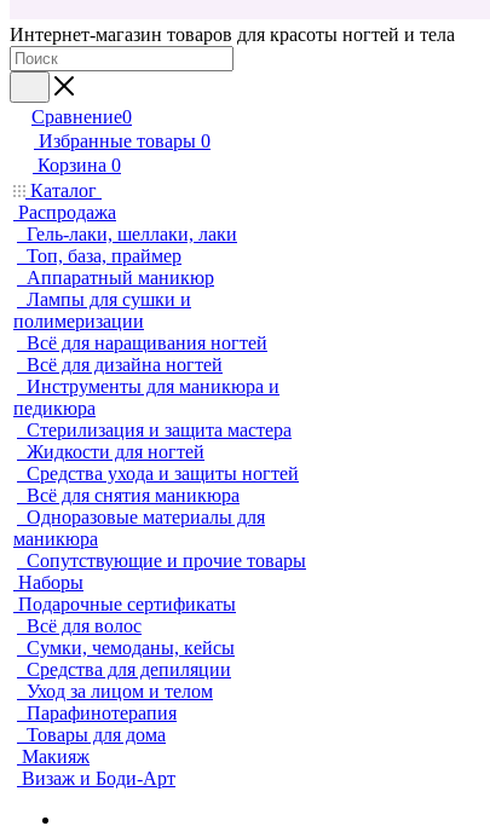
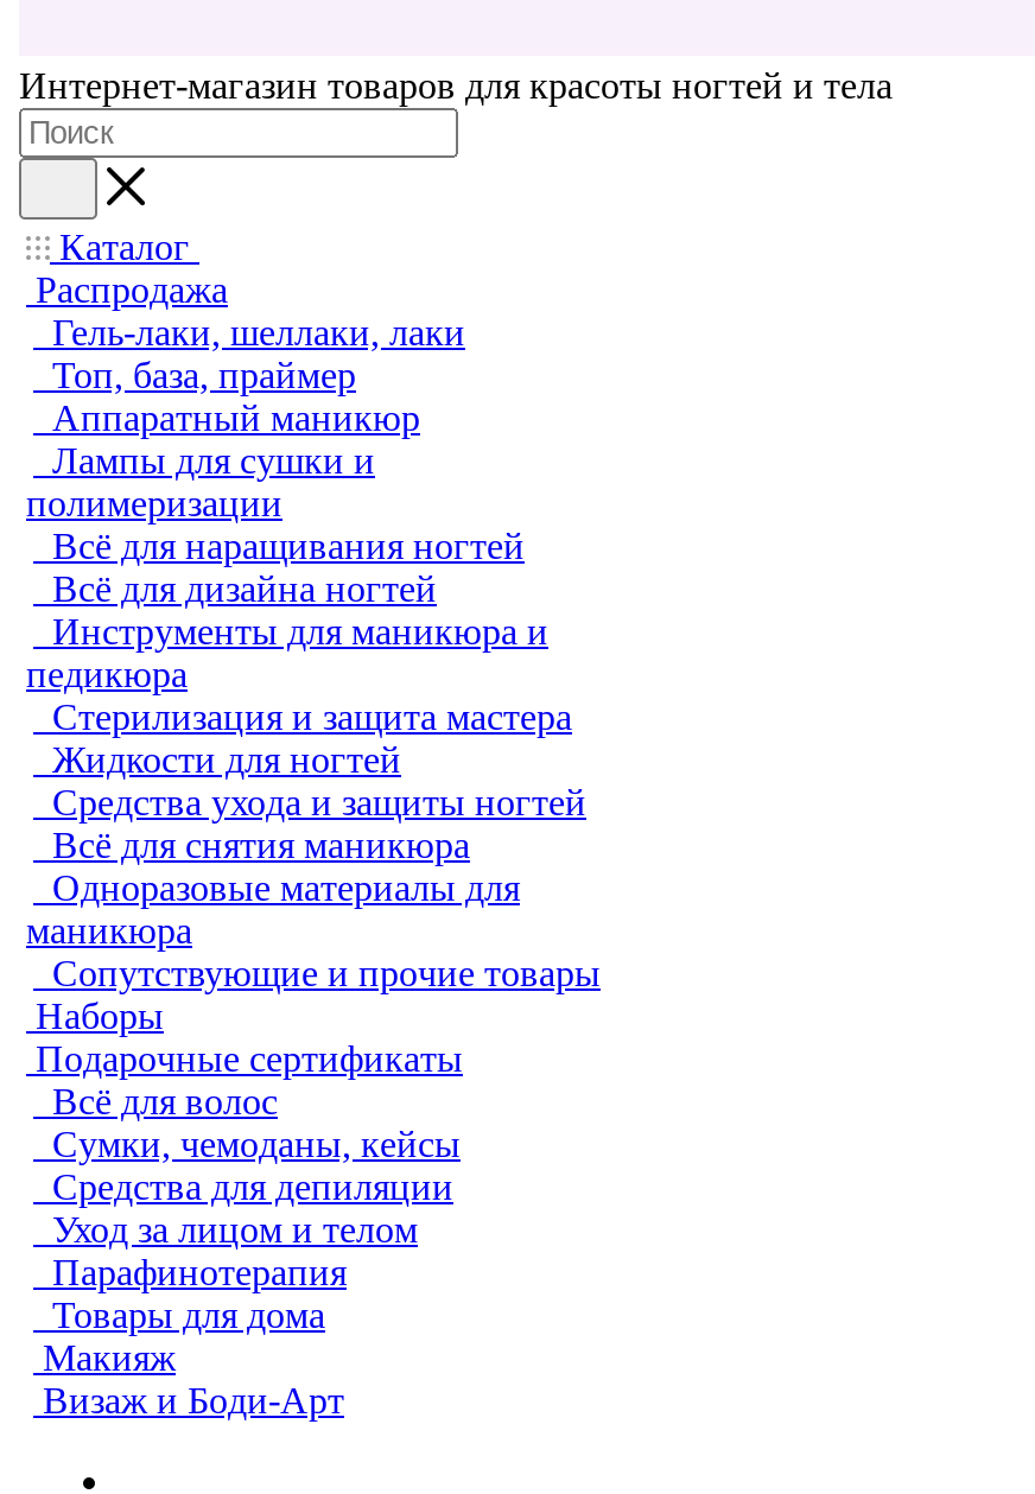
[31,106,211,175] Сравнение0 | Избранные товары 0 | Корзина 0 -> none

